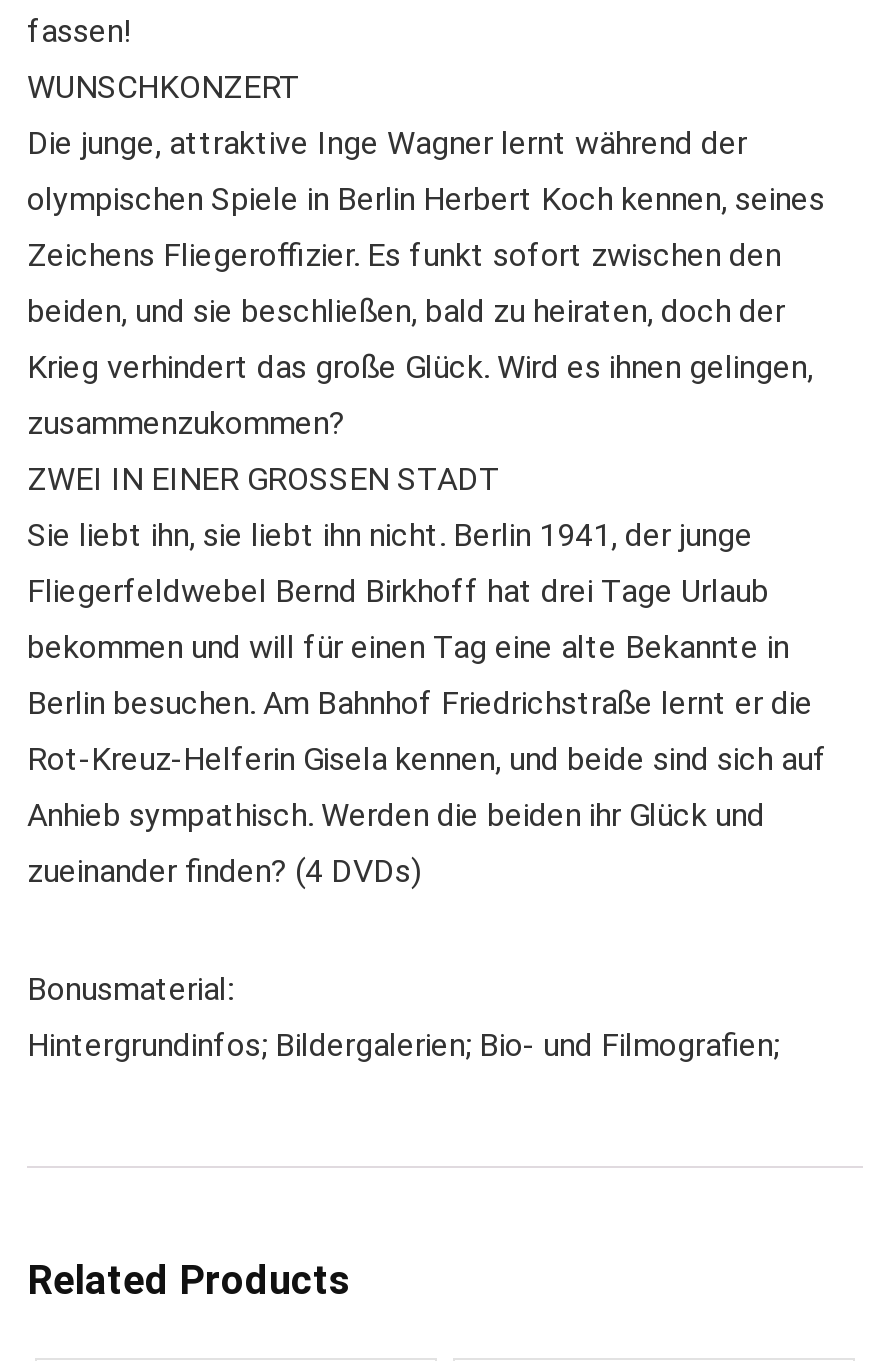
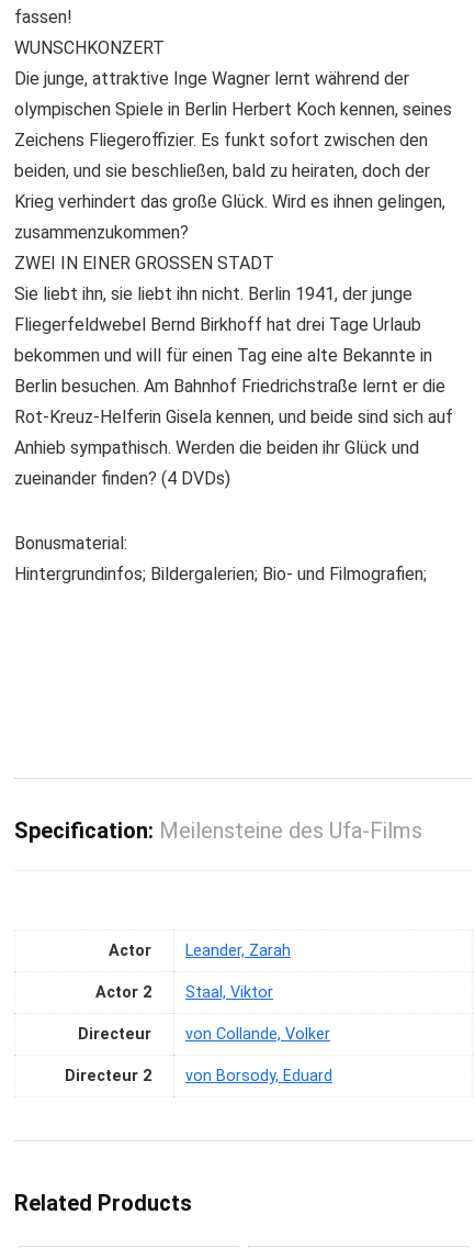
none -> [14,817,422,844] Specification: Meilensteine des Ufa-Films
none -> [65,942,332,1086] Actor | Leander, Zarah | Actor 2 | Staal, Viktor | Directeur | von Collande, Volker | Directeur 2 | von Borsody, Eduard

